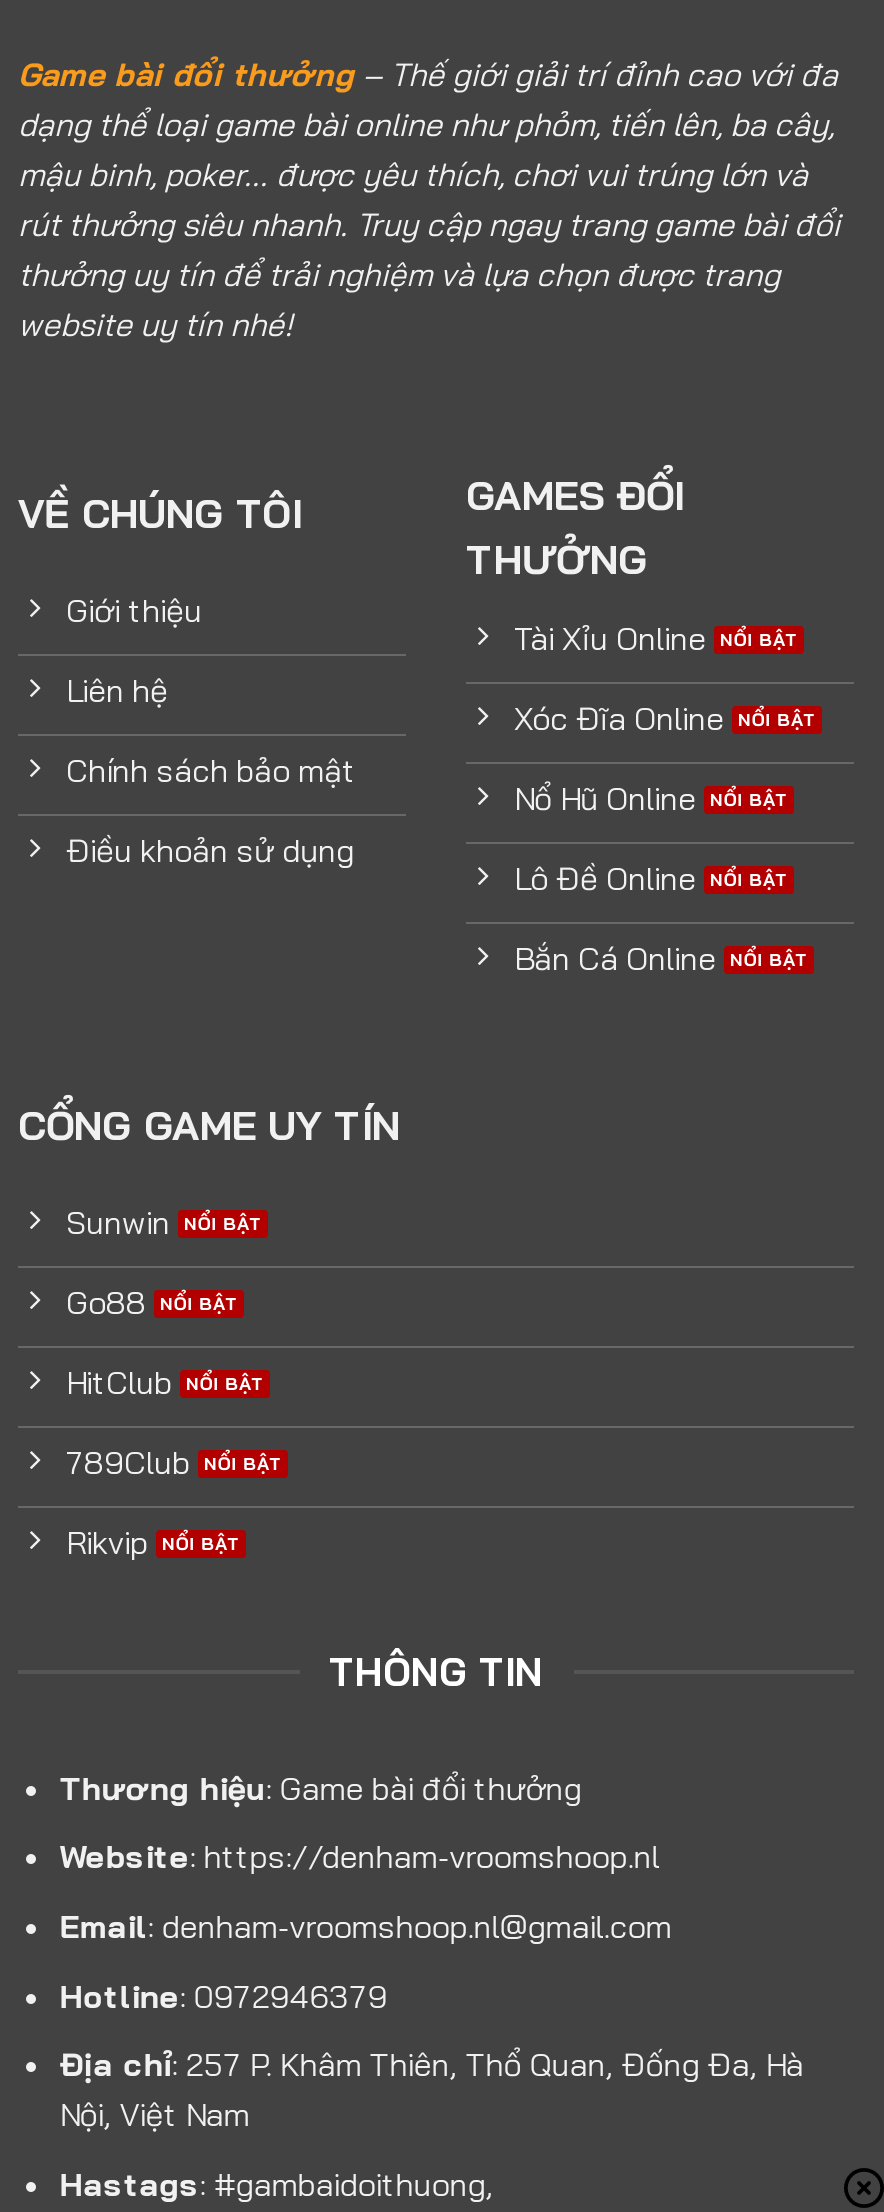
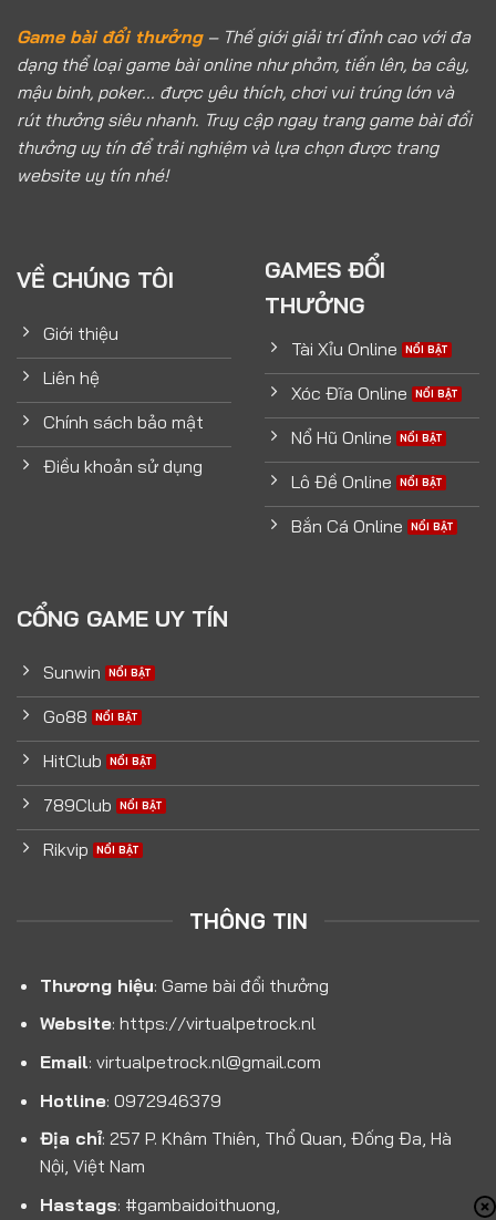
[60,1837,660,1877] Website: https://denham-vroomshoop.nl -> [40,1012,315,1035] Website: https://virtualpetrock.nl
[60,1906,672,1946] Email: denham-vroomshoop.nl@gmail.com -> [40,1051,321,1073] Email: virtualpetrock.nl@gmail.com

